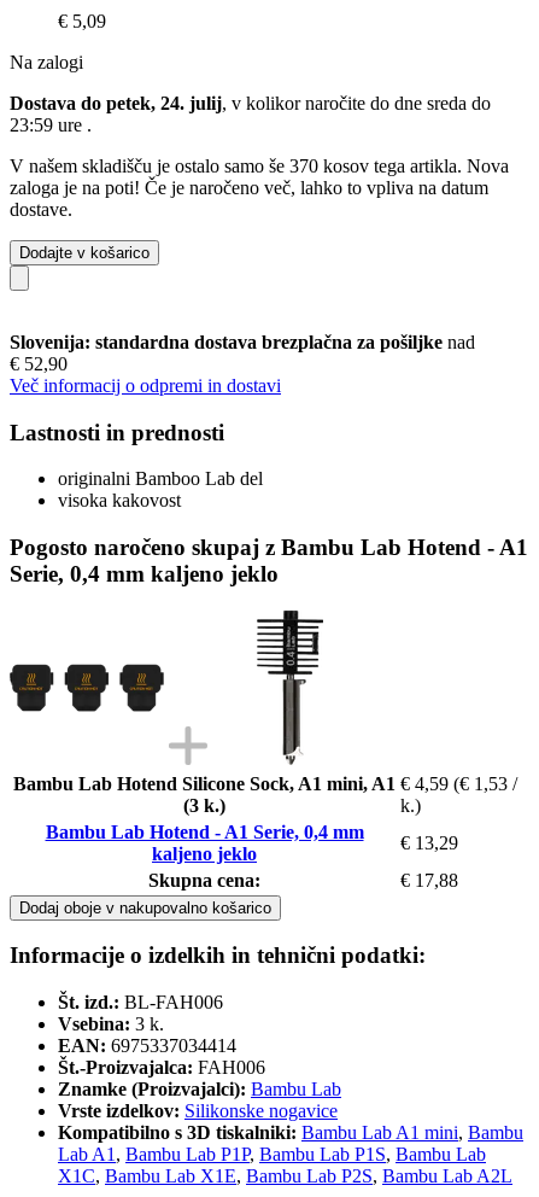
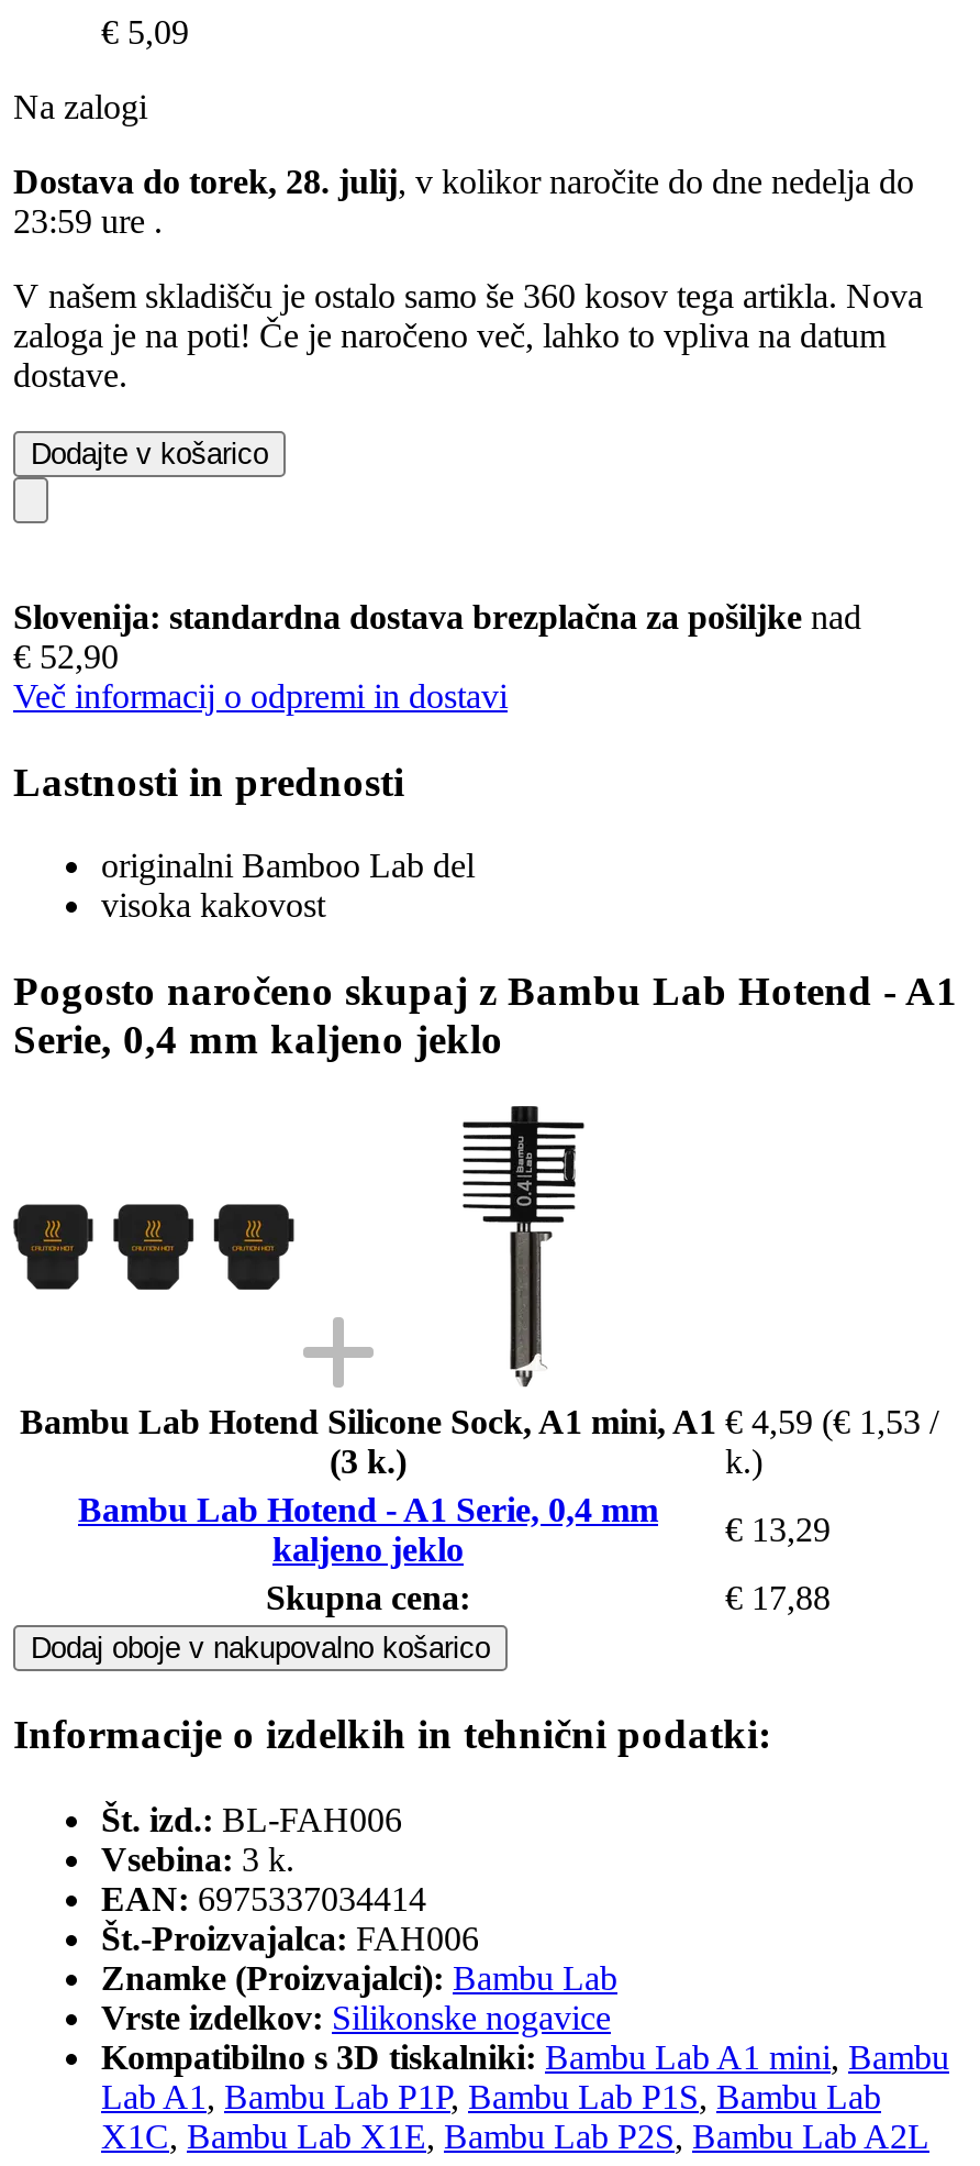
[10,93,491,113] Dostava do petek, 24. julij, v kolikor naročite do dne sreda do -> [13,162,914,200] Dostava do torek, 28. julij, v kolikor naročite do dne nedelja do
[10,155,509,176] V našem skladišču je ostalo samo še 370 kosov tega artikla. Nova -> [13,277,923,314] V našem skladišču je ostalo samo še 360 kosov tega artikla. Nova

